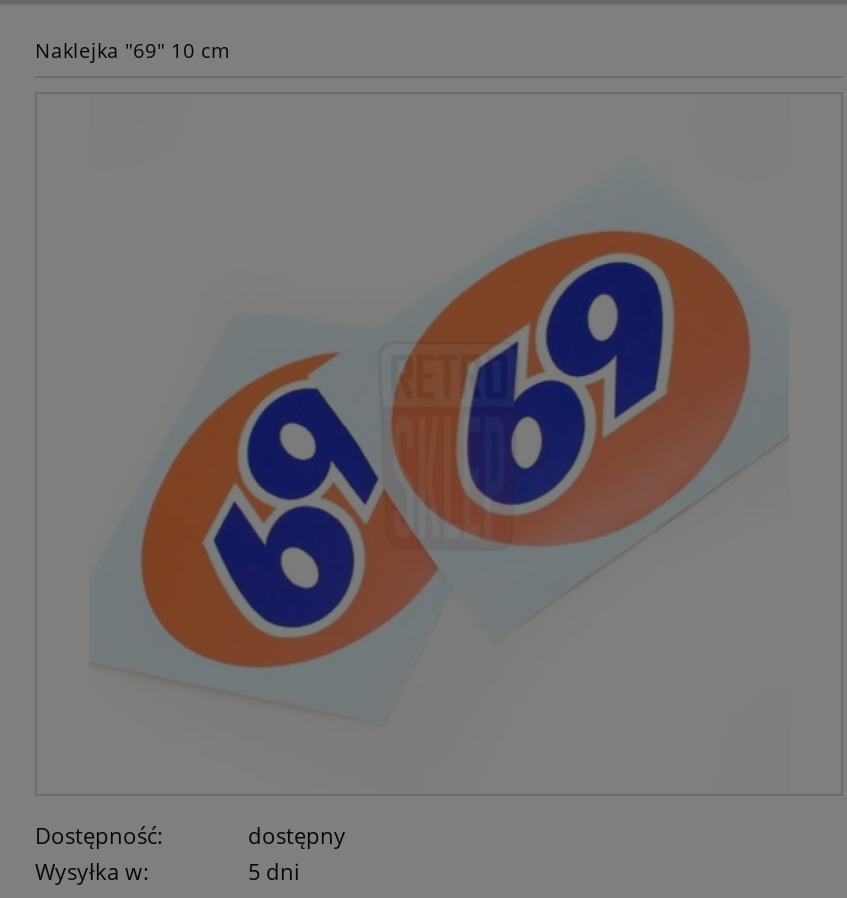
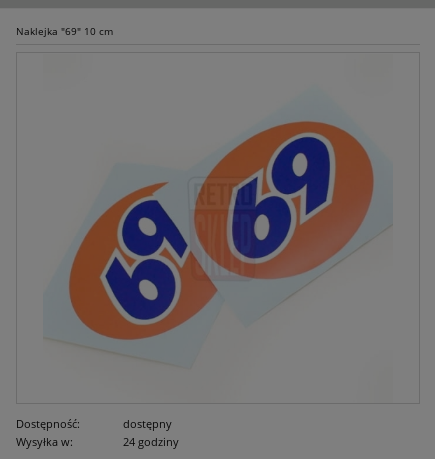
[248,857,300,887] 5 dni -> [122,434,178,449] 24 godziny

